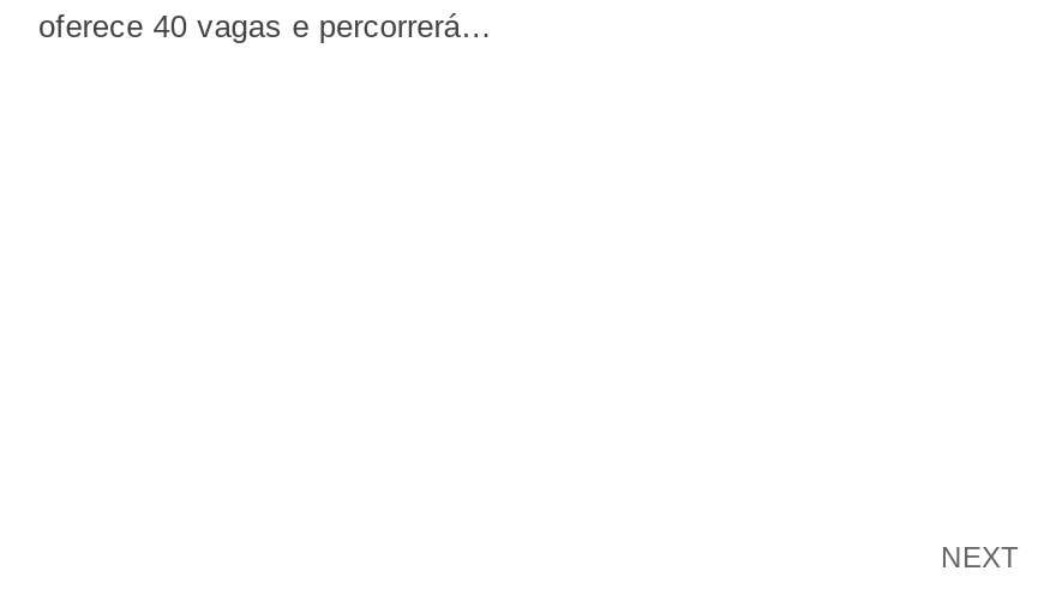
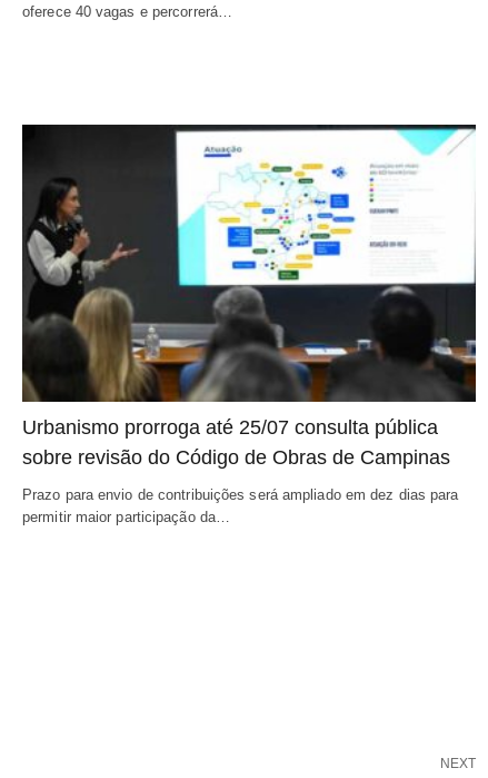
none -> [21,124,477,525] [image] | Urbanismo prorroga até 25/07 consulta pública | sobre revisão do Código de Obras de Campinas | Prazo para envio de contribuições será ampliado em dez dias para | permitir maior participação da…

